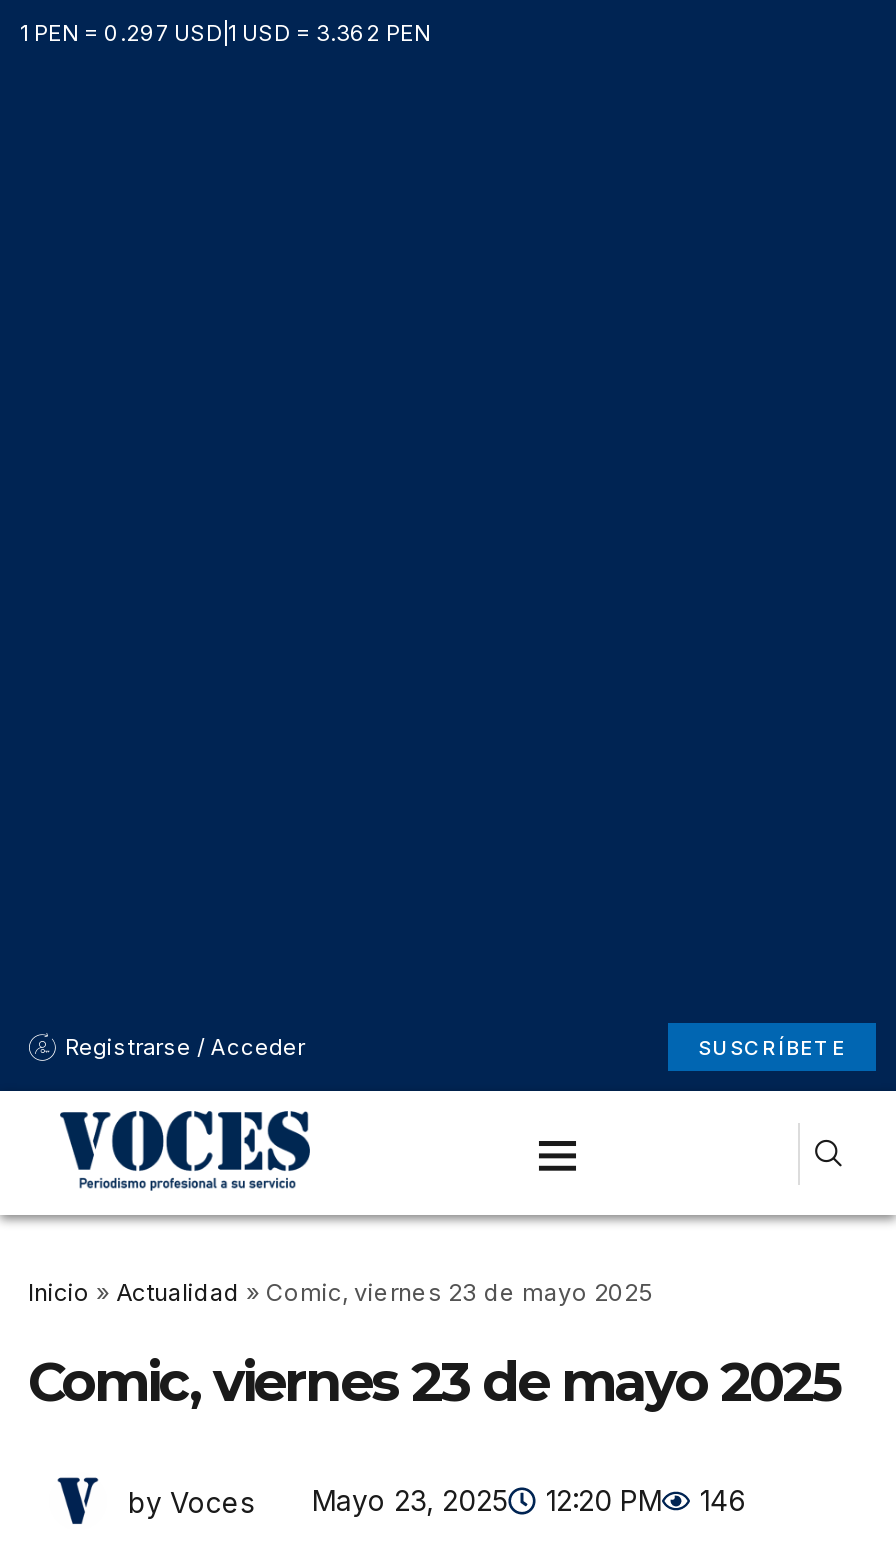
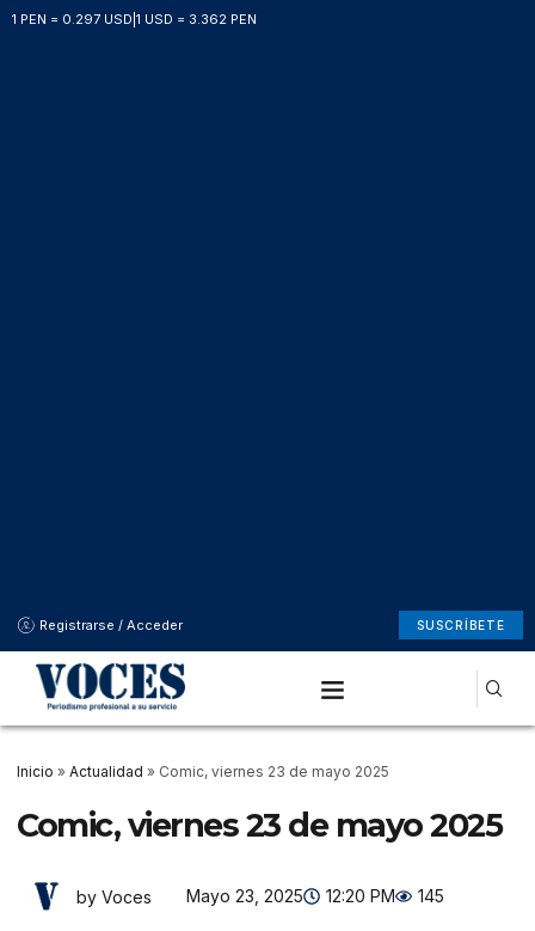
[128,1483,746,1518] by Voces Mayo 23, 2025 12:20 PM 146 -> [76,886,444,906] by Voces Mayo 23, 2025 12:20 PM 145

